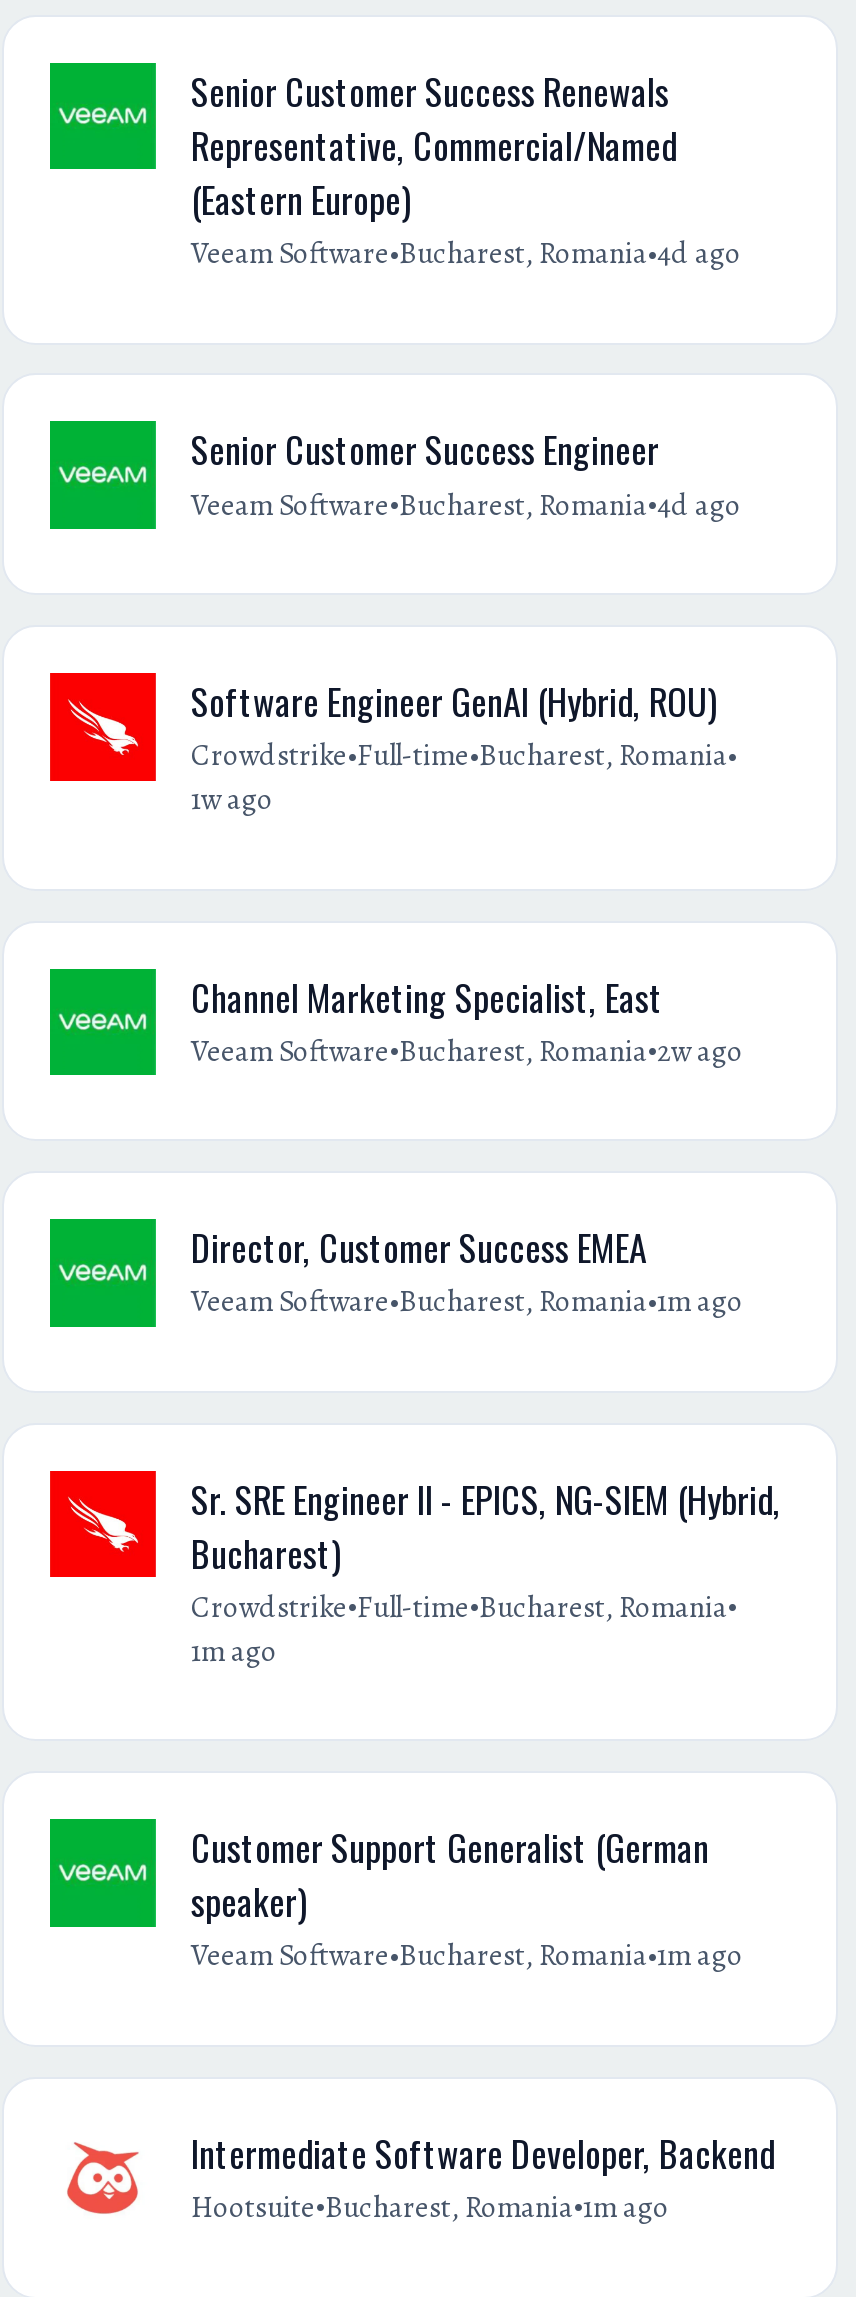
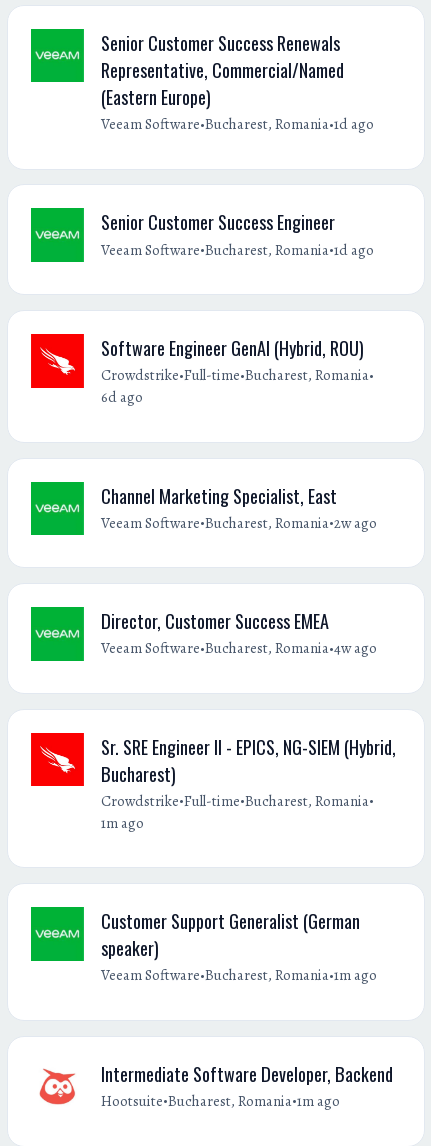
[191,232,741,273] Veeam Software•Bucharest, Romania•4d ago -> [101,113,374,134] Veeam Software•Bucharest, Romania•1d ago
[191,483,741,524] Veeam Software•Bucharest, Romania•4d ago -> [101,239,374,260] Veeam Software•Bucharest, Romania•1d ago
[191,779,273,819] 1w ago -> [101,387,143,407] 6d ago
[191,1281,743,1322] Veeam Software•Bucharest, Romania•1m ago -> [101,638,377,658] Veeam Software•Bucharest, Romania•4w ago

